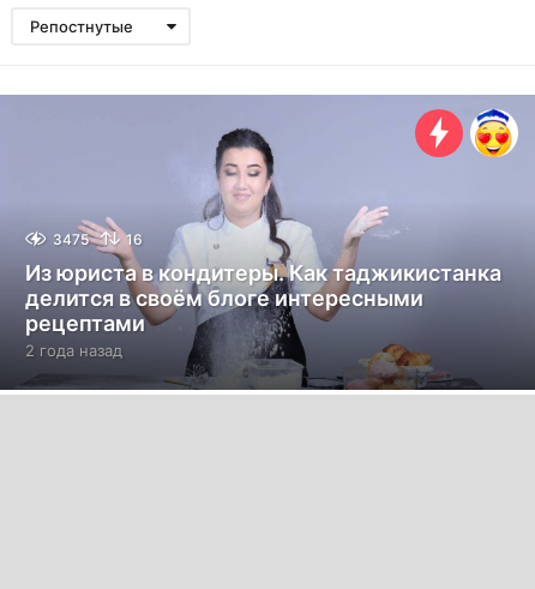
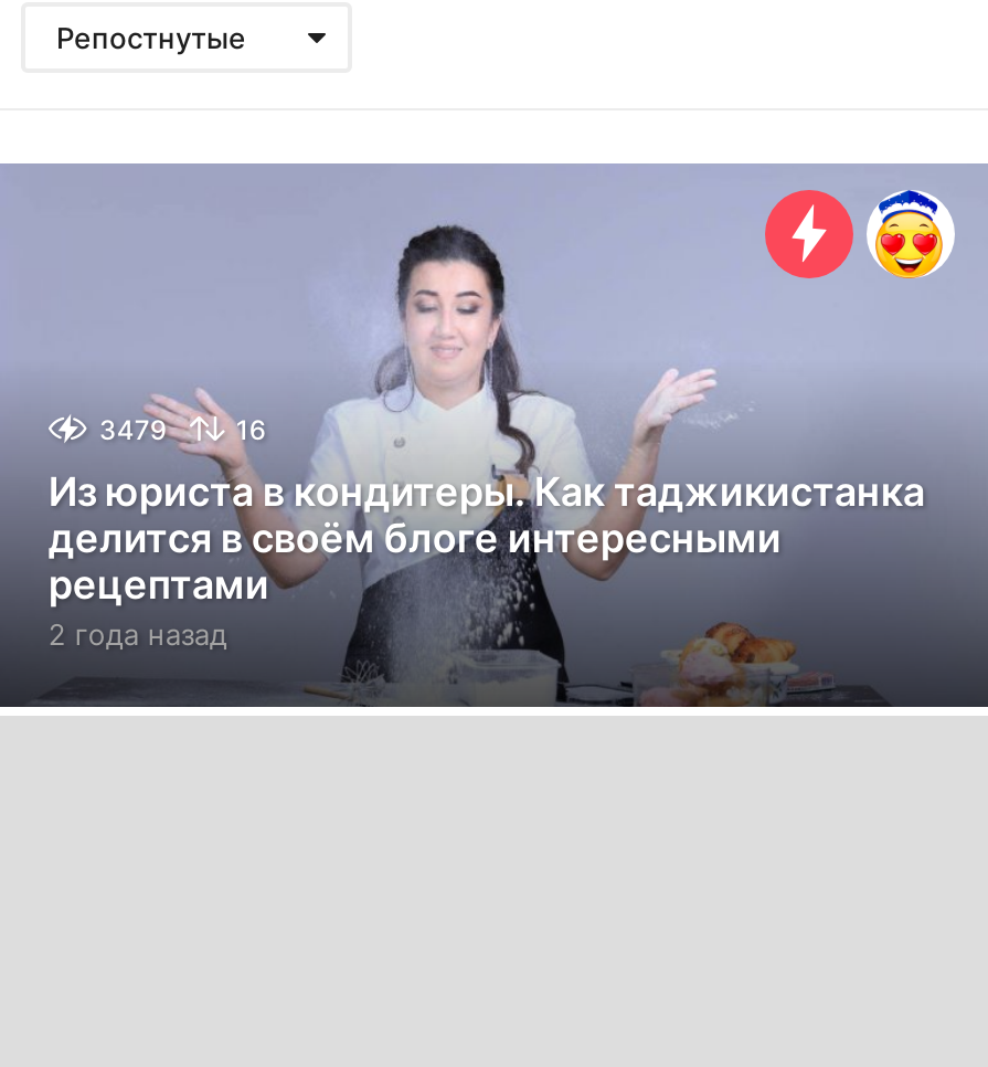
[53,230,89,248] 3475 -> [99,412,168,445] 3479

